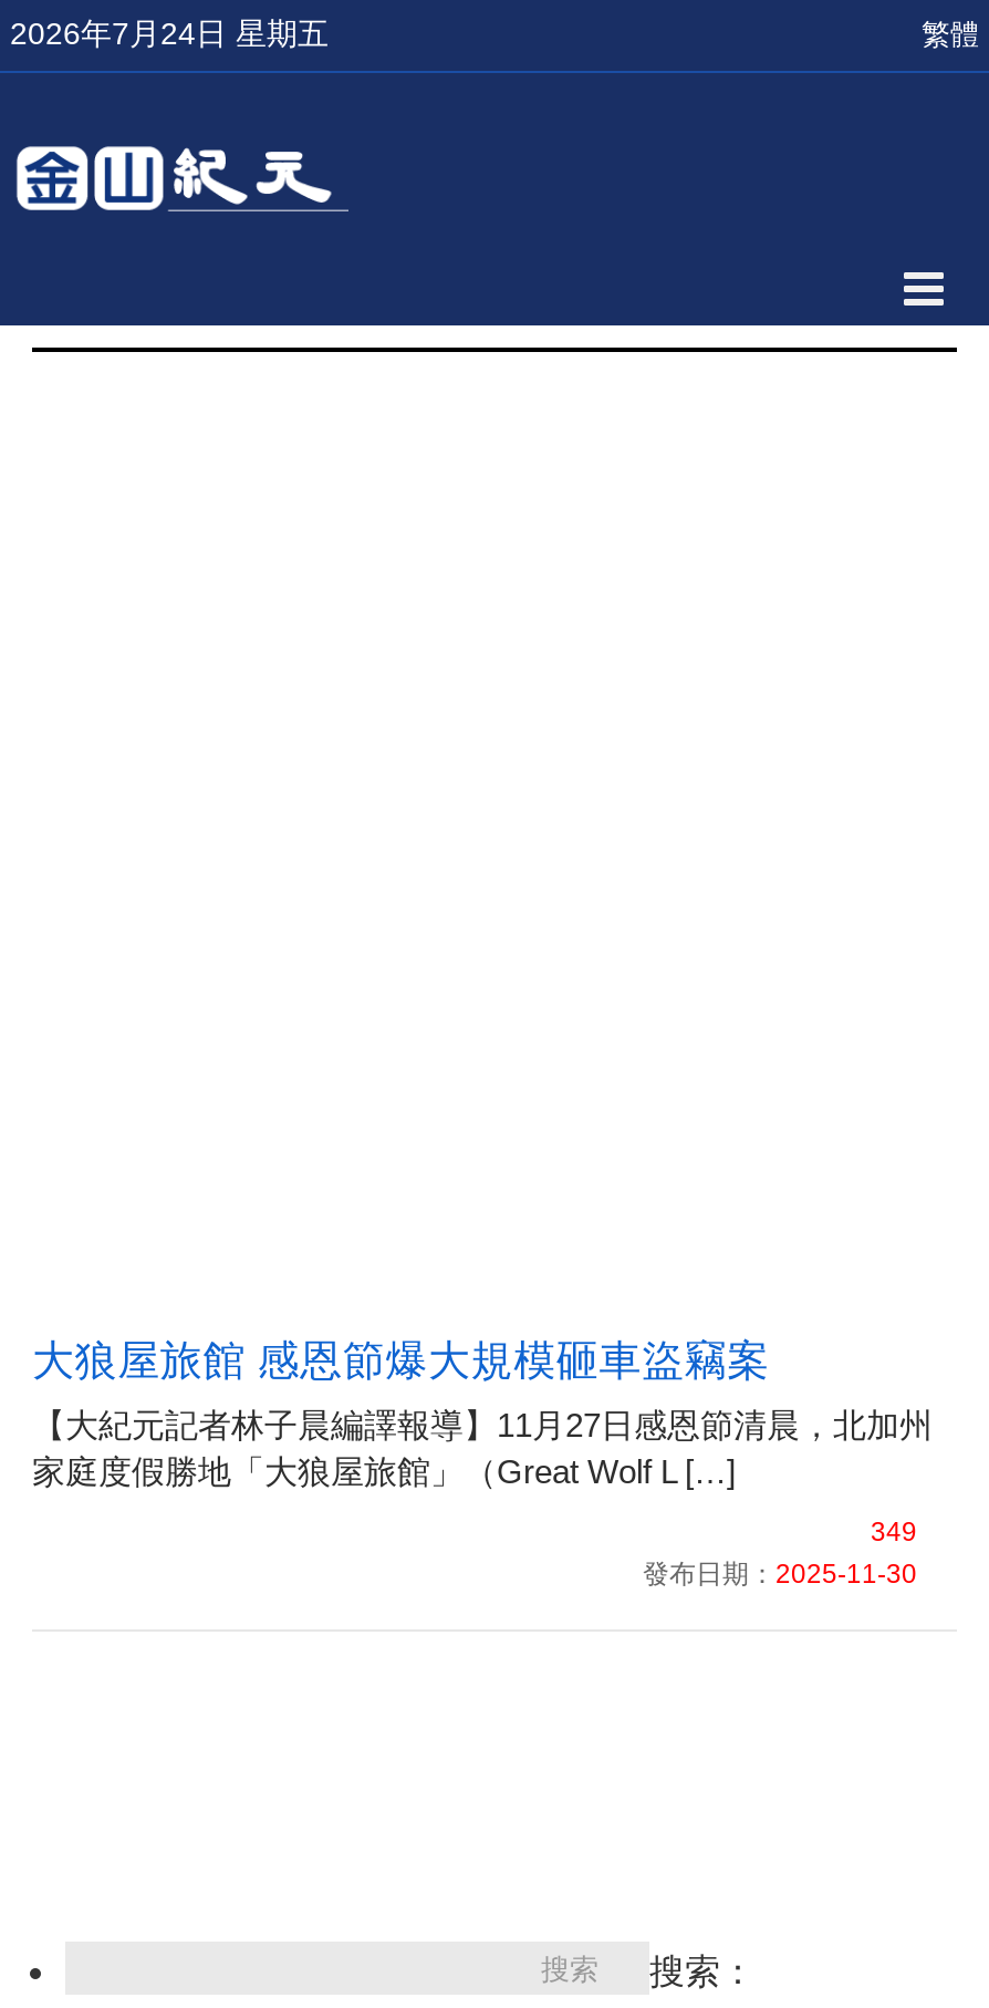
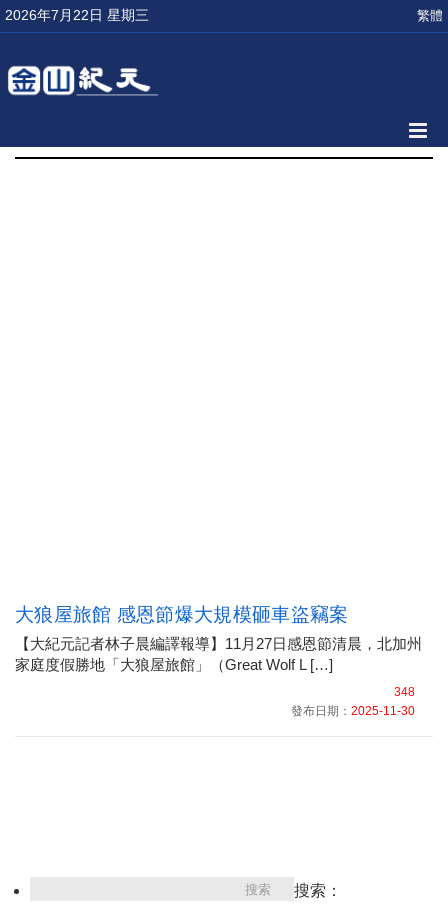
[10,15,329,51] 2026年7月24日 星期五 -> [5,7,149,23] 2026年7月22日 星期三
[871,1517,917,1548] 349 -> [394,685,415,699] 348

